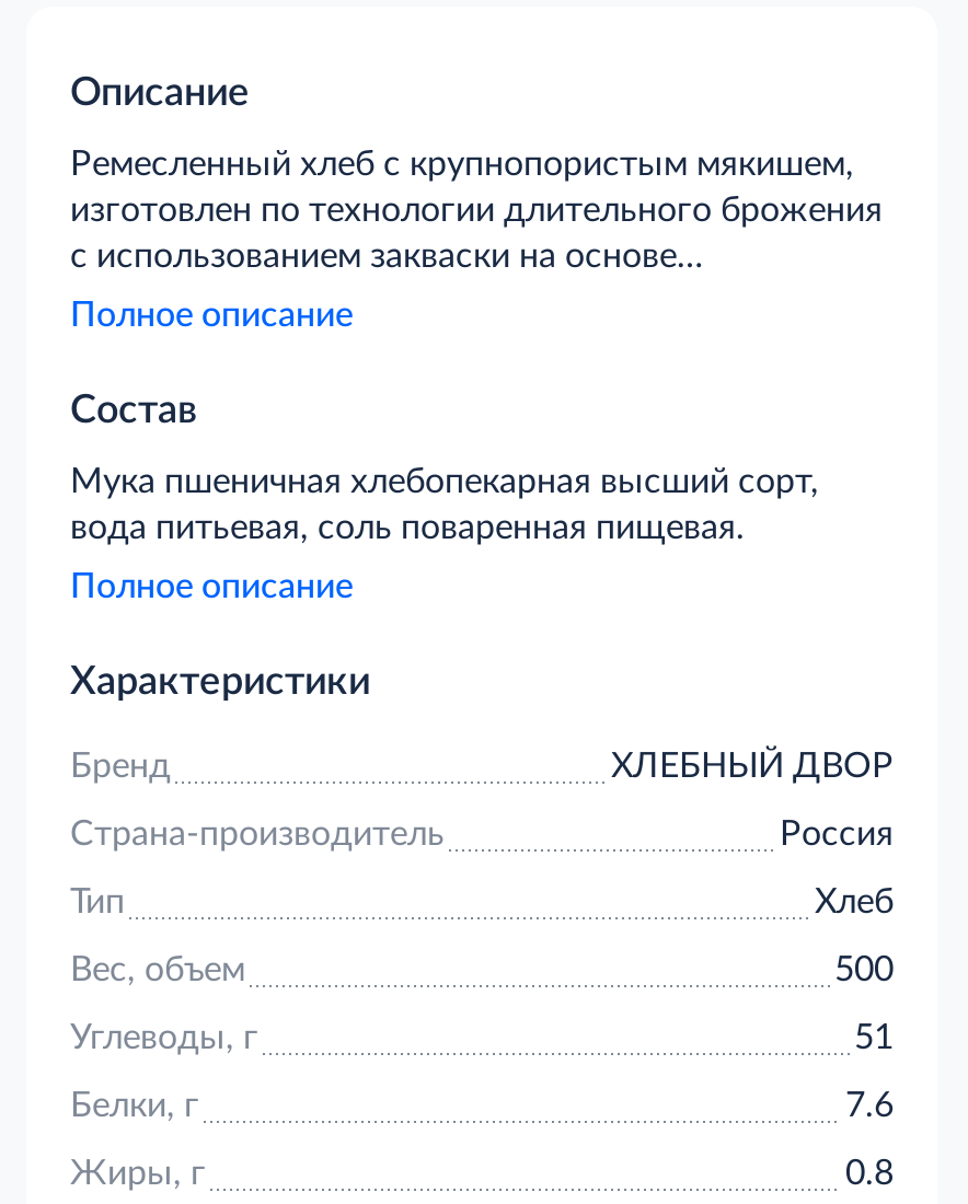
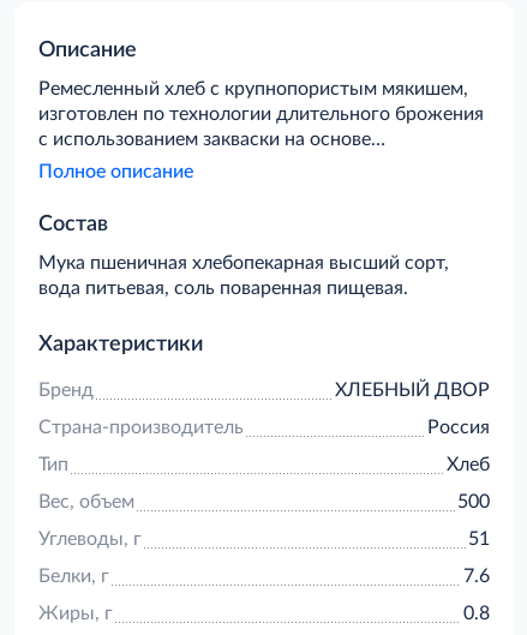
[70,570,353,605] Полное описание -> none

